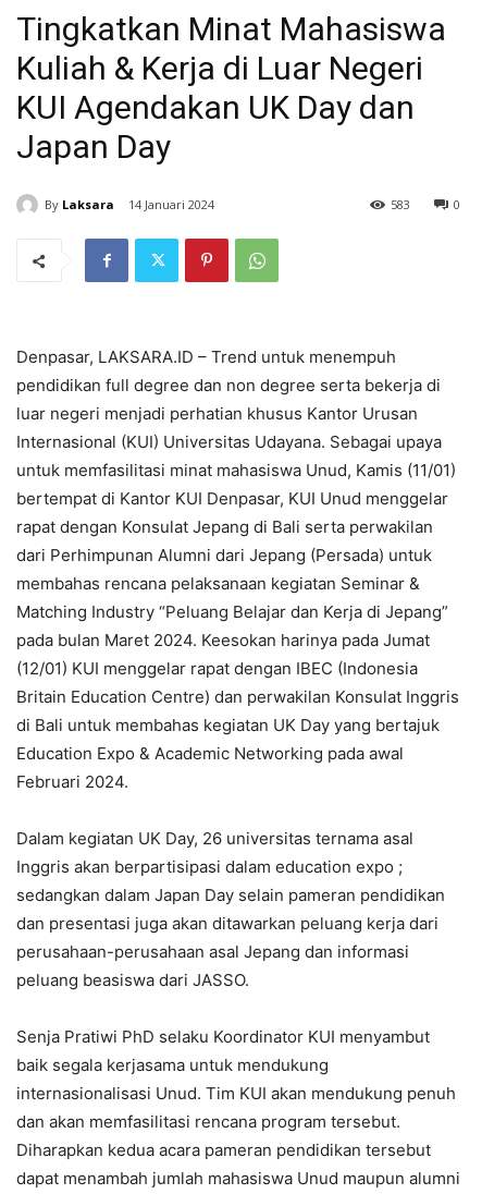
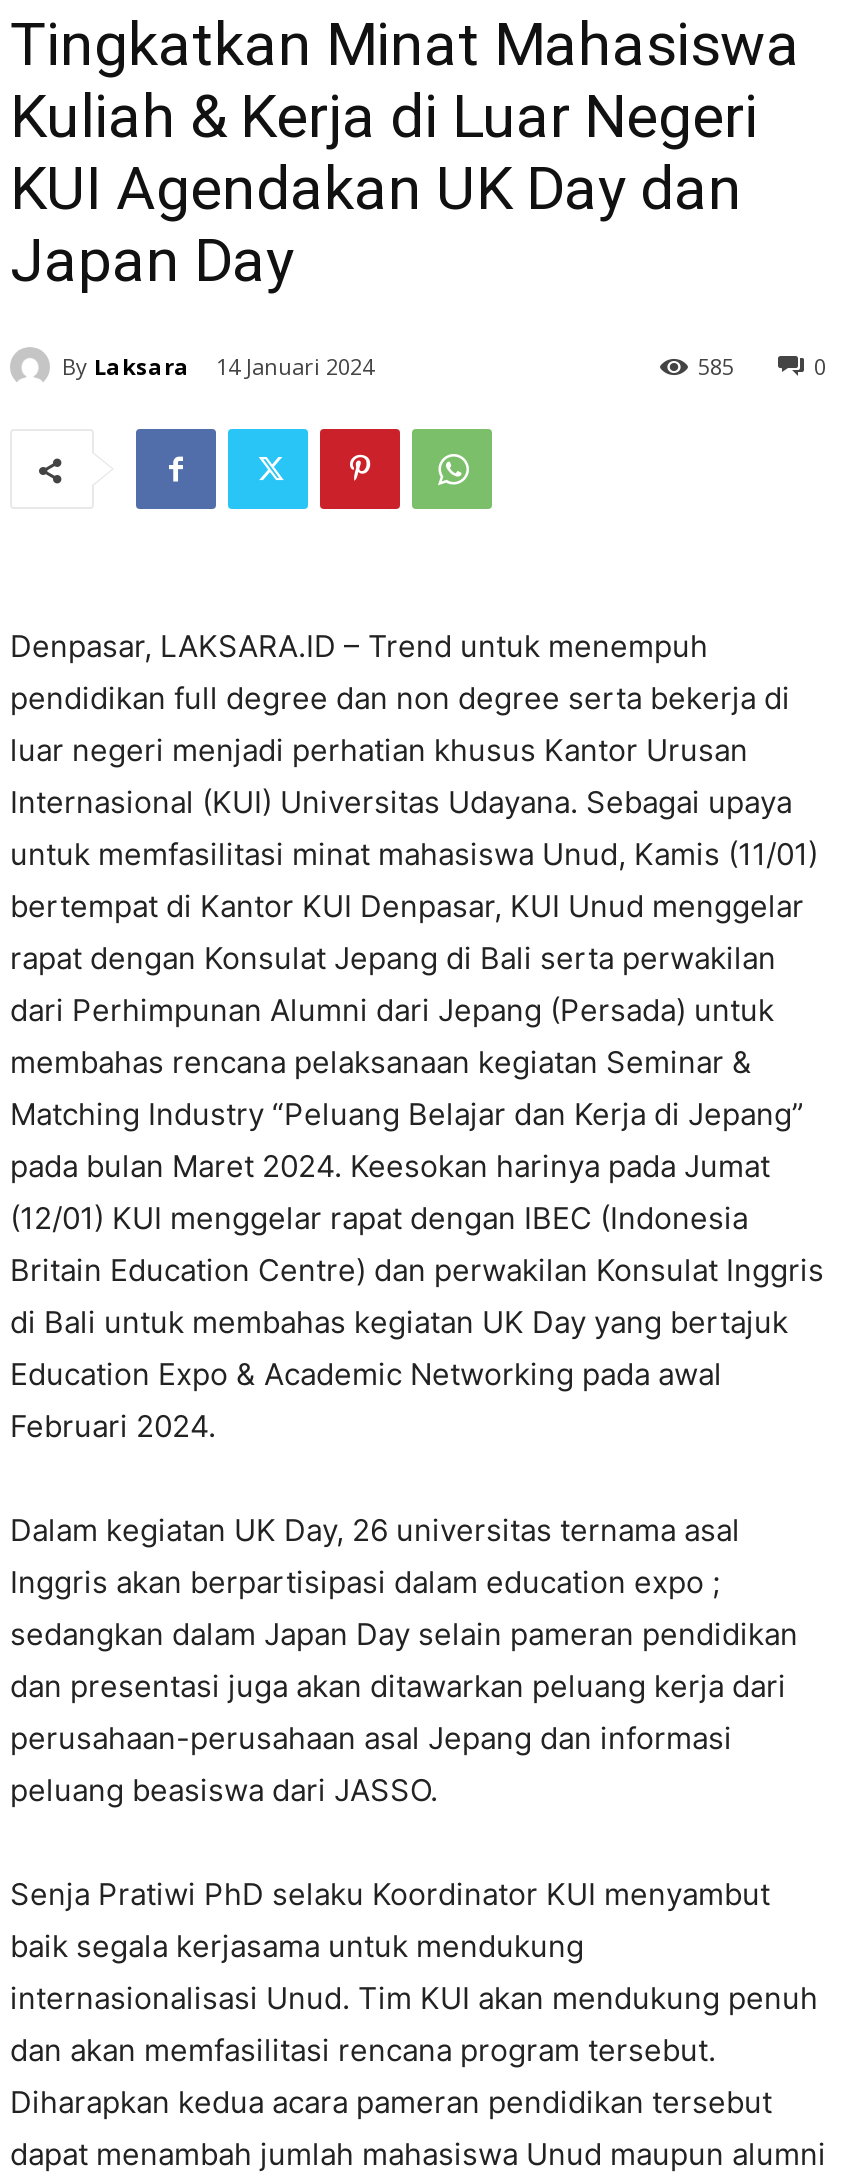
[391,196,410,213] 583 -> [698,351,734,381] 585

